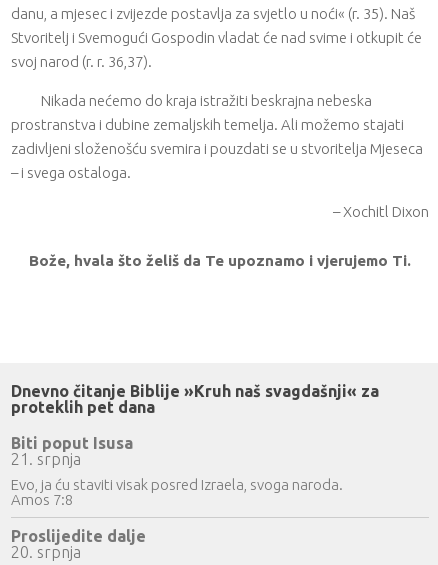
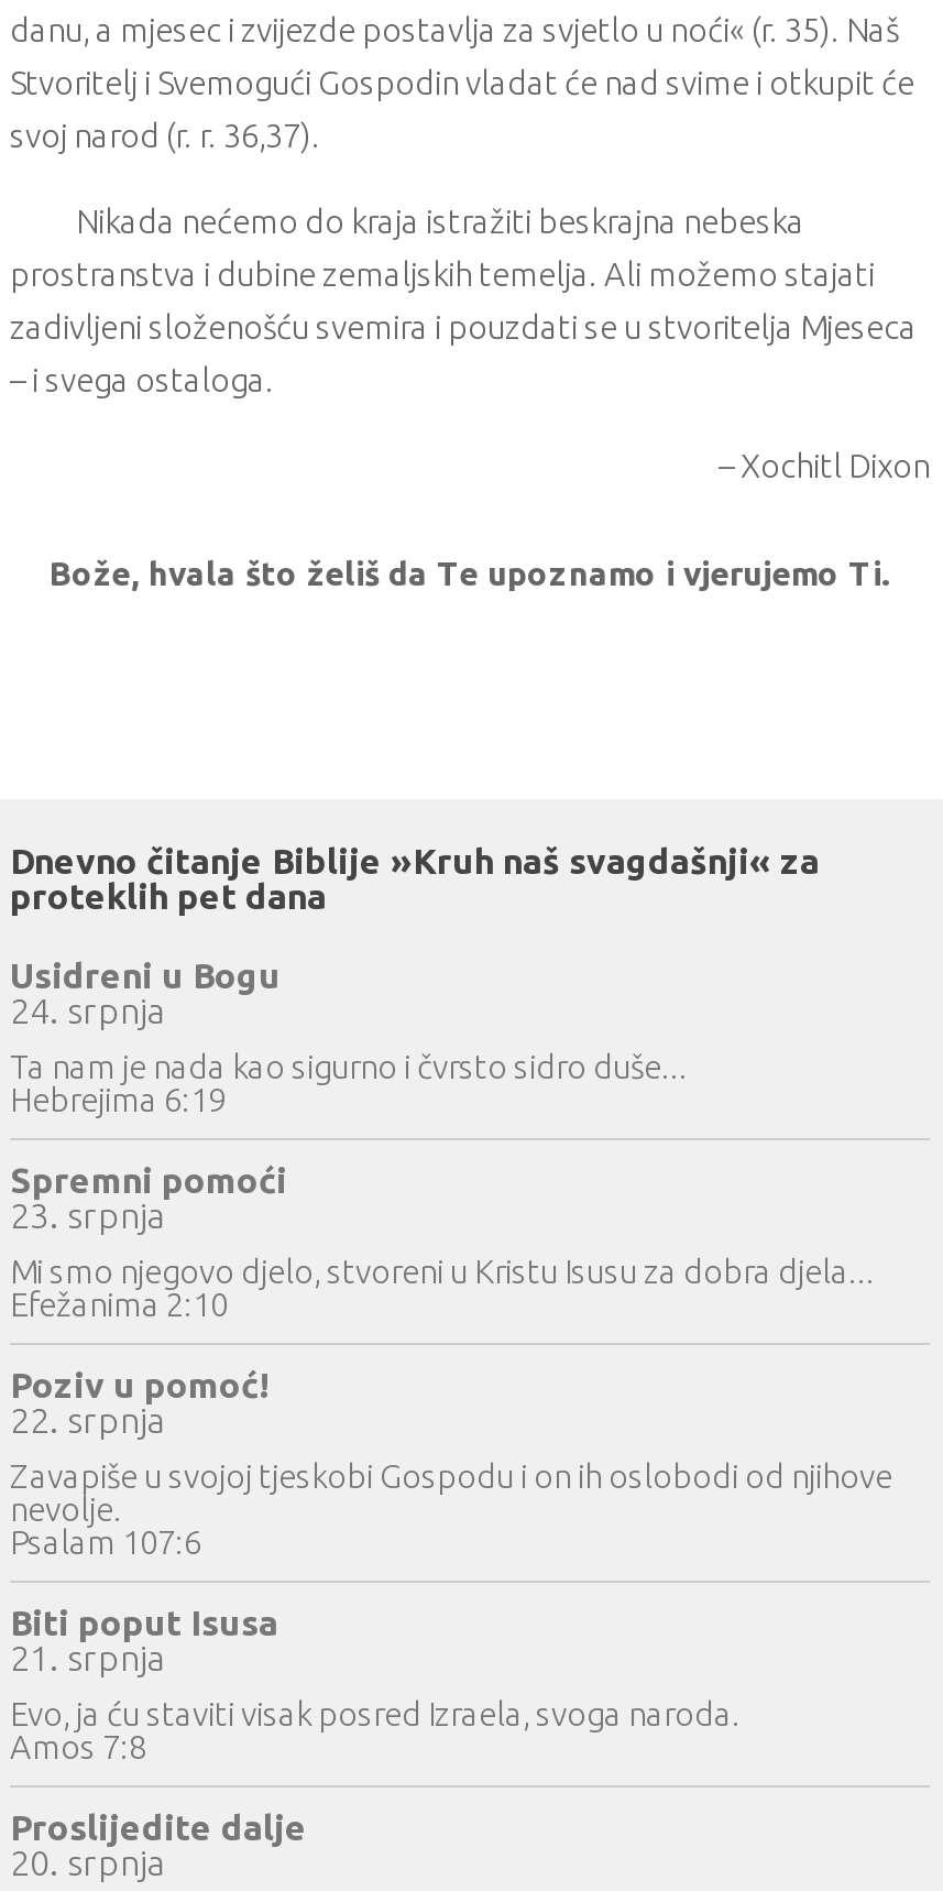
none -> [10,955,892,1561] Usidreni u Bogu | 24. srpnja | Ta nam je nada kao sigurno i čvrsto sidro duše... | Hebrejima 6:19 | Spremni pomoći | 23. srpnja | Mi smo njegovo djelo, stvoreni u Kristu Isusu za dobra djela... | Efežanima 2:10 | Poziv u pomoć! | 22. srpnja | Zavapiše u svojoj tjeskobi Gospodu i on ih oslobodi od njihove | nevolje. | Psalam 107:6

